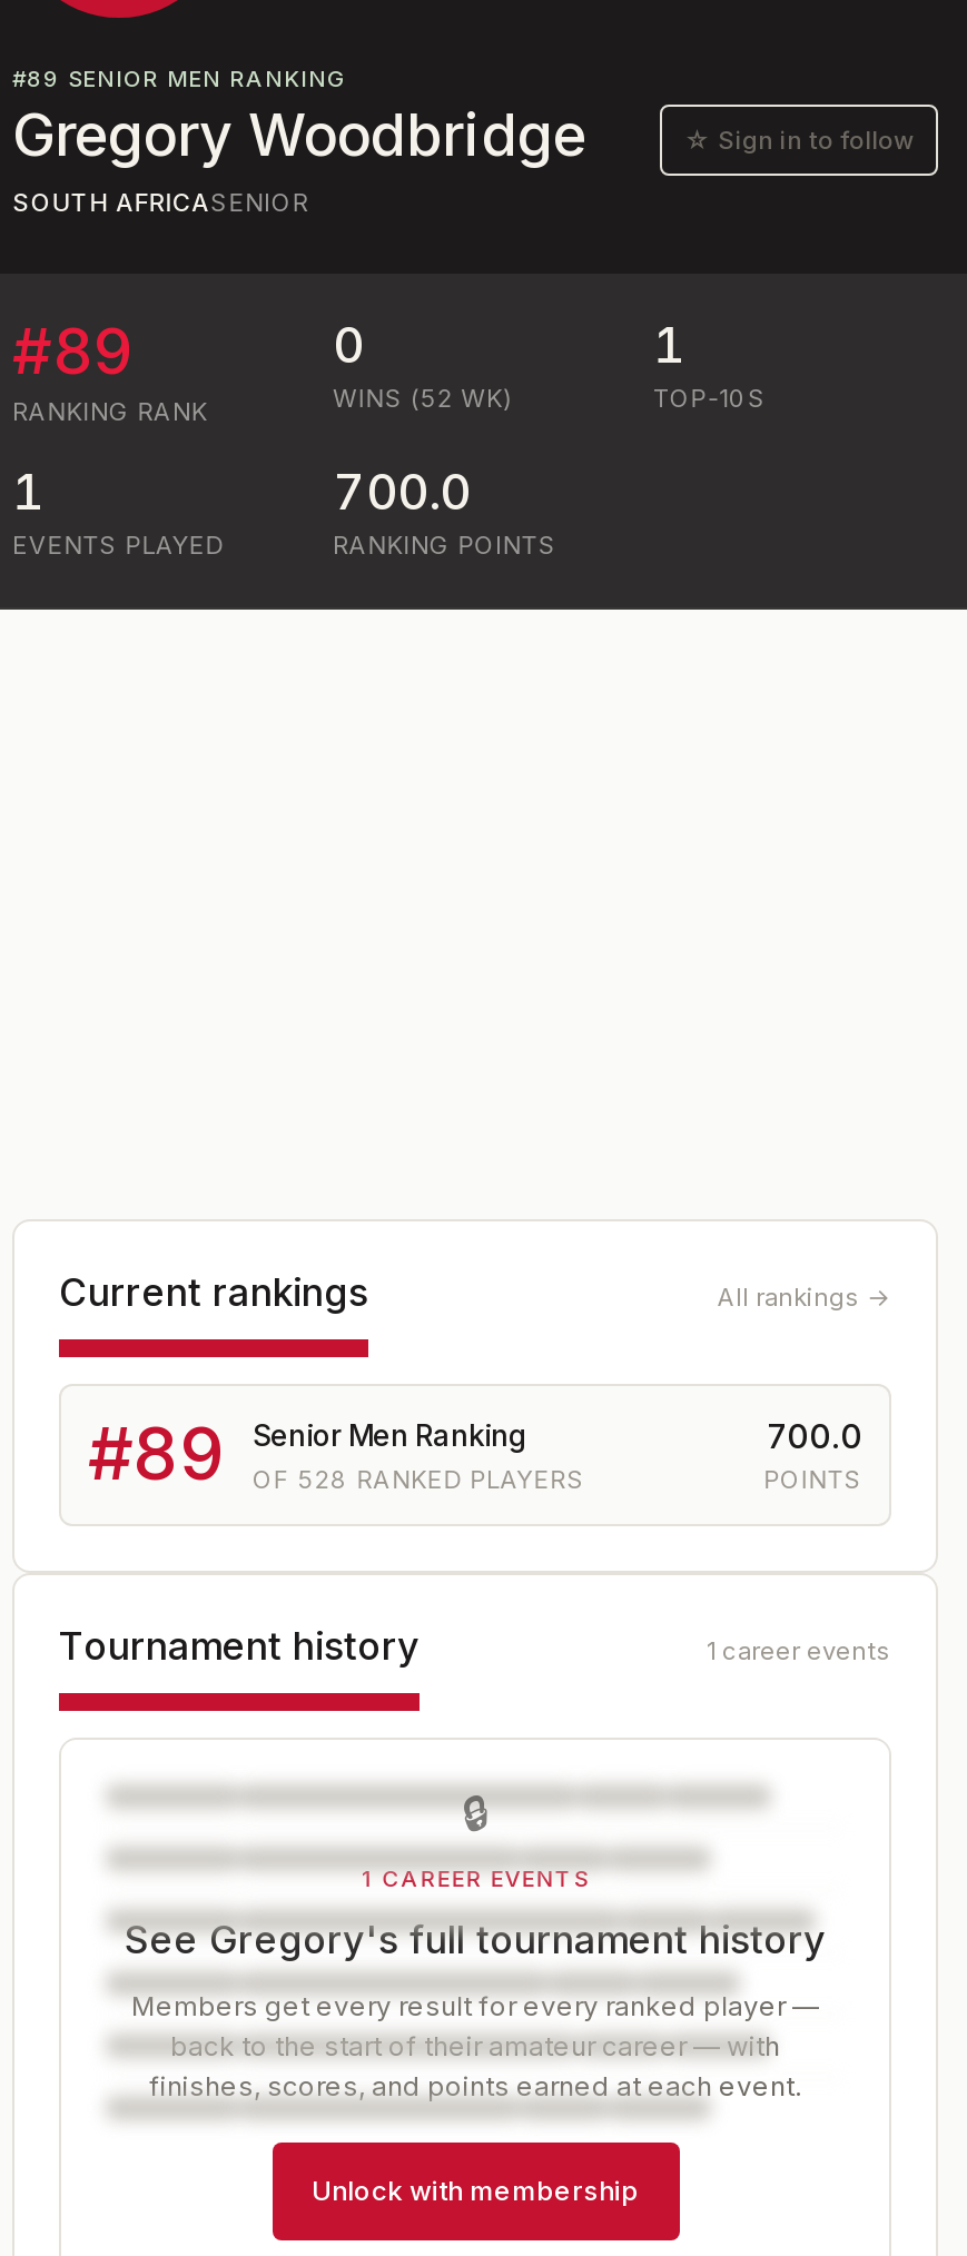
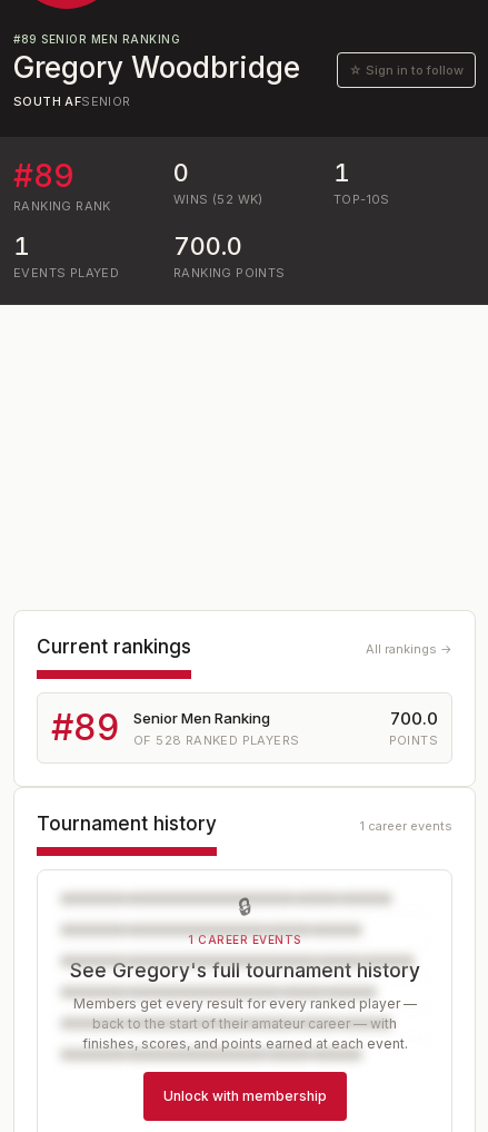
[12,187,309,218] SOUTH AFRICASENIOR -> [13,93,131,109] SOUTH AFSENIOR

